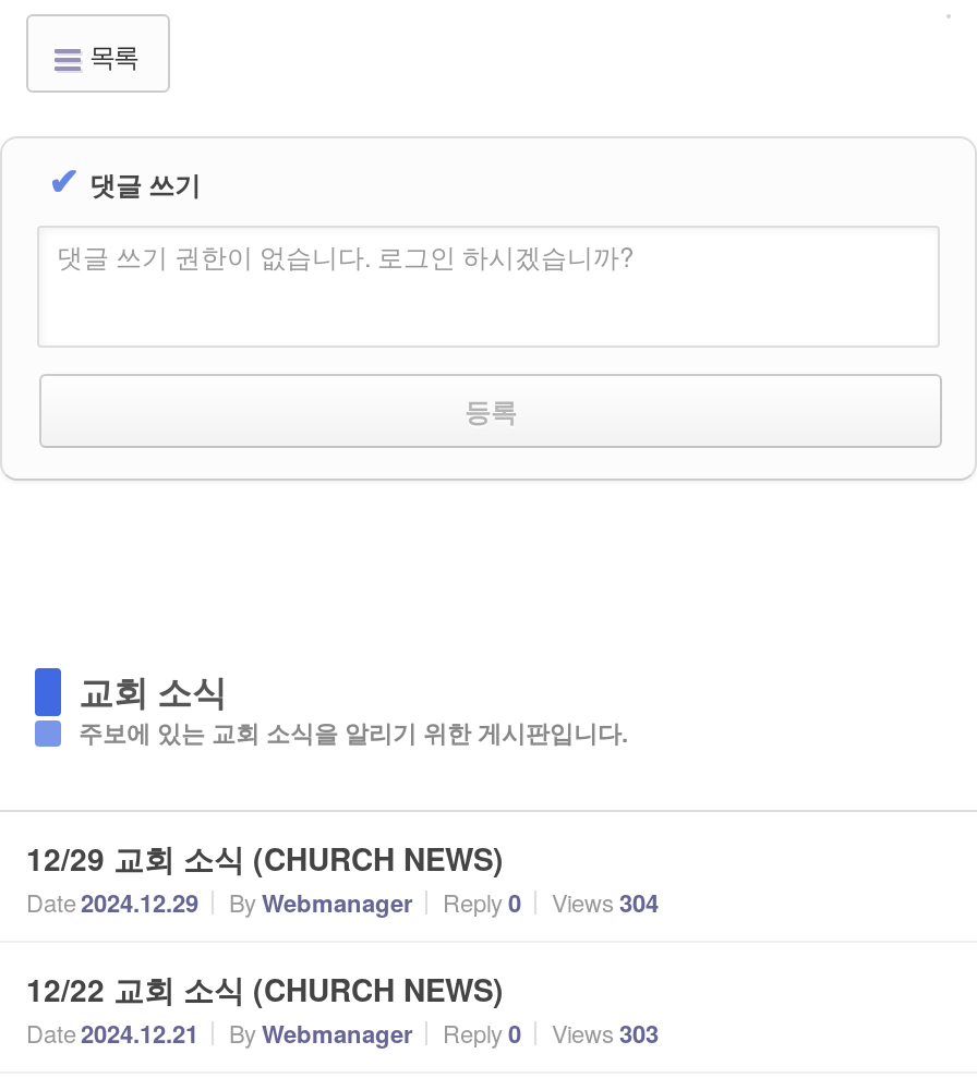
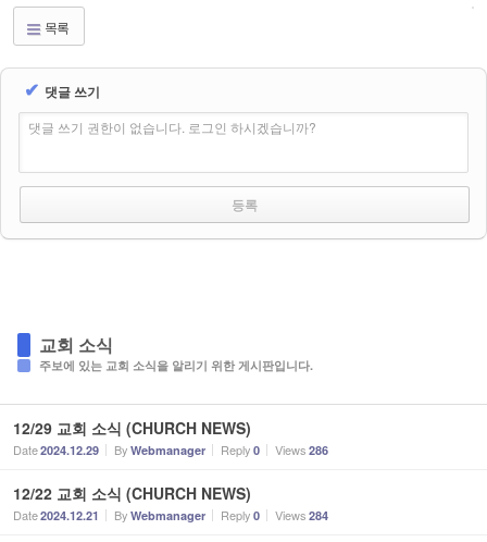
[26,884,659,919] Date 2024.12.29 By Webmanager Reply 0 Views 304 -> [13,441,328,458] Date 2024.12.29 By Webmanager Reply 0 Views 286
[26,1015,659,1050] Date 2024.12.21 By Webmanager Reply 0 Views 303 -> [13,506,328,523] Date 2024.12.21 By Webmanager Reply 0 Views 284

